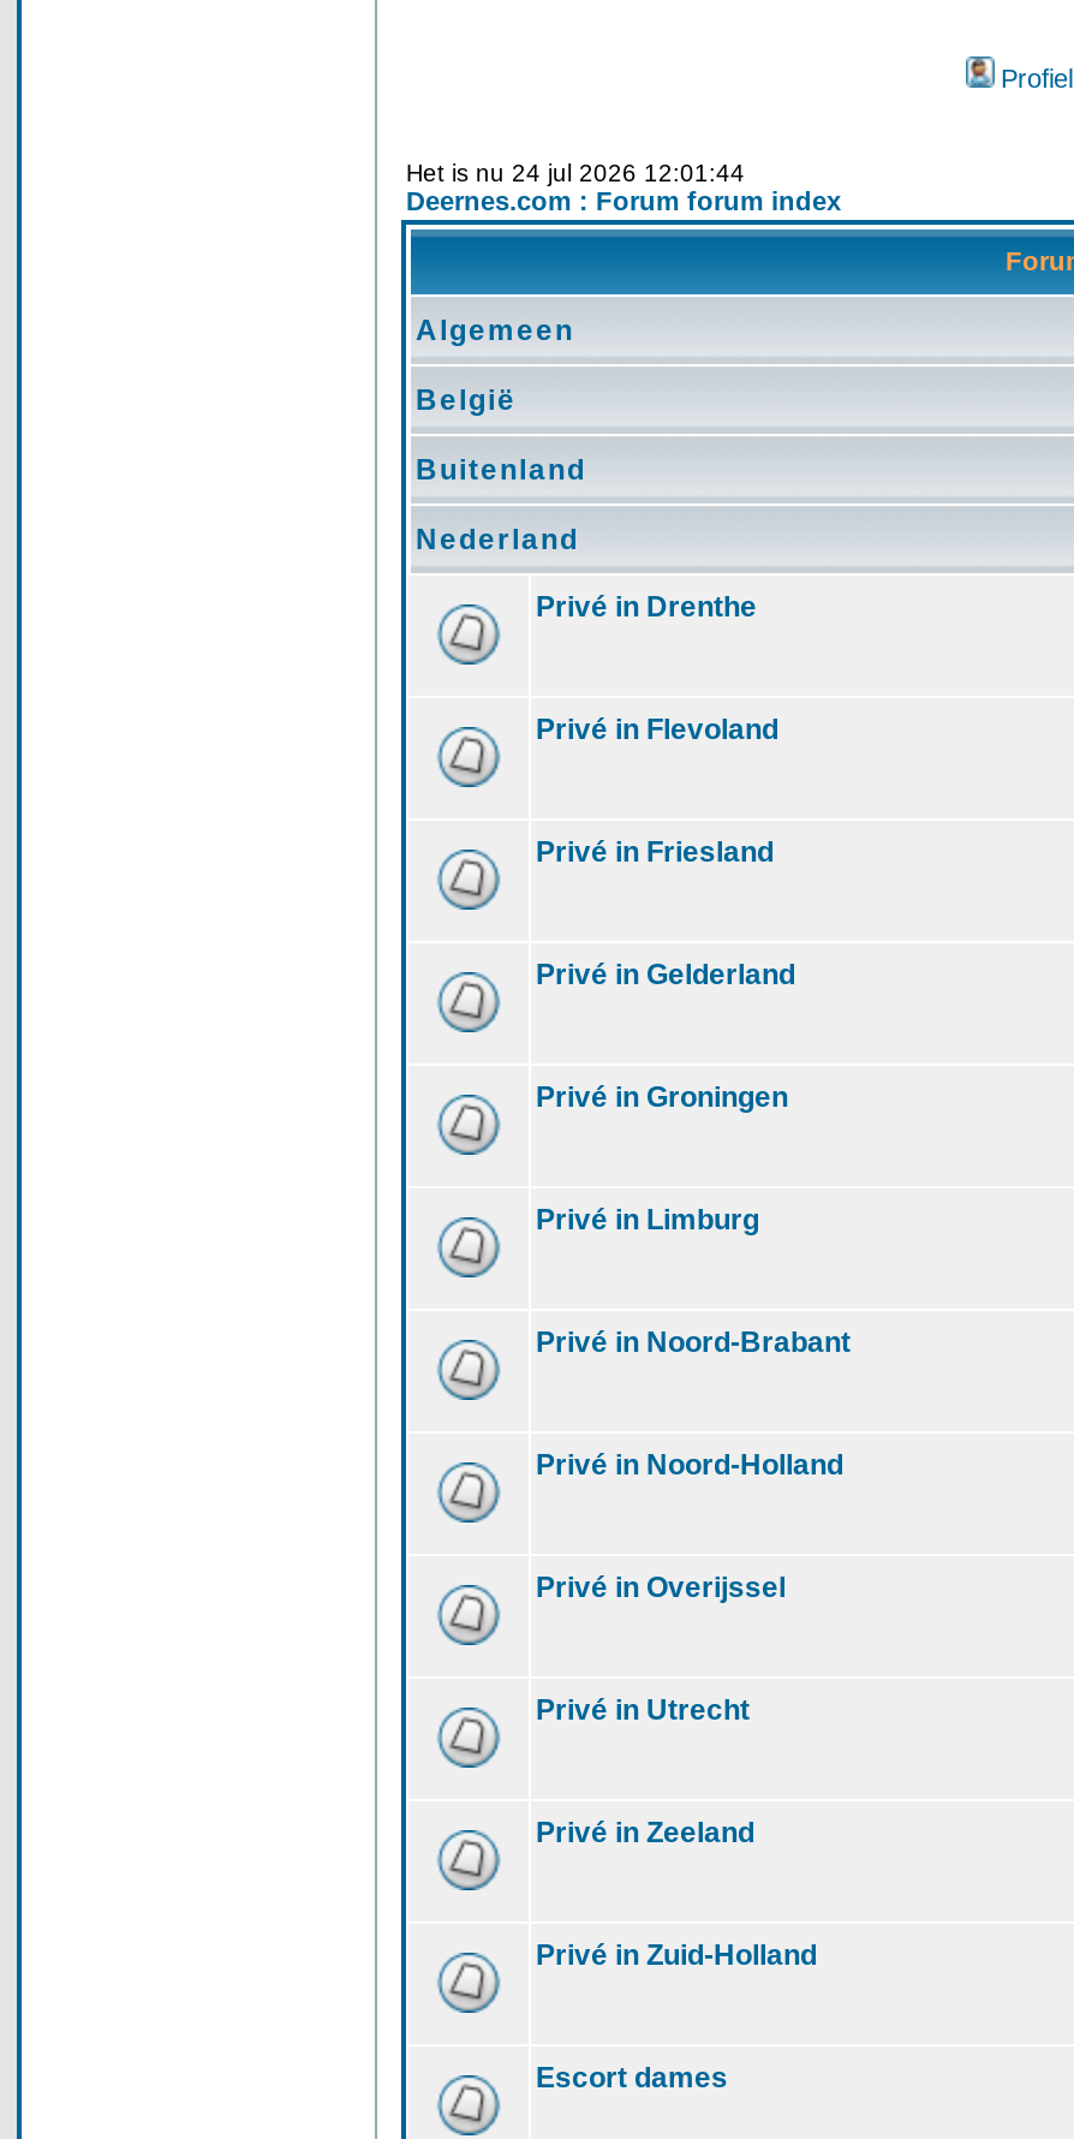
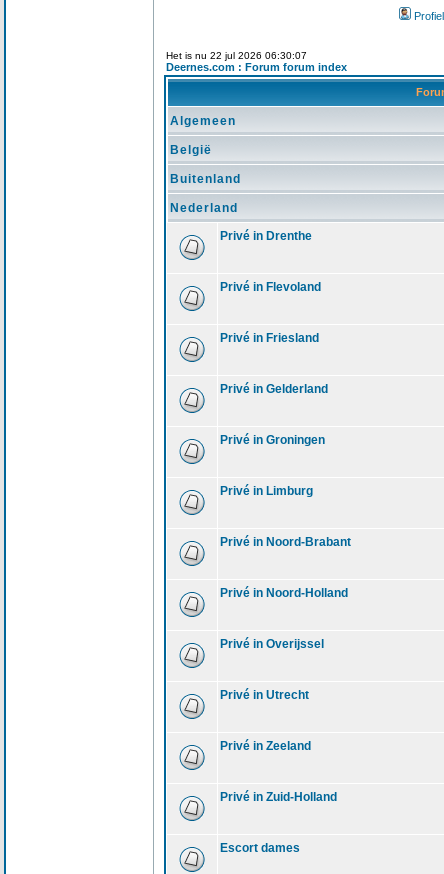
[406,160,745,186] Het is nu 24 jul 2026 12:01:44 -> [166,50,307,61] Het is nu 22 jul 2026 06:30:07

